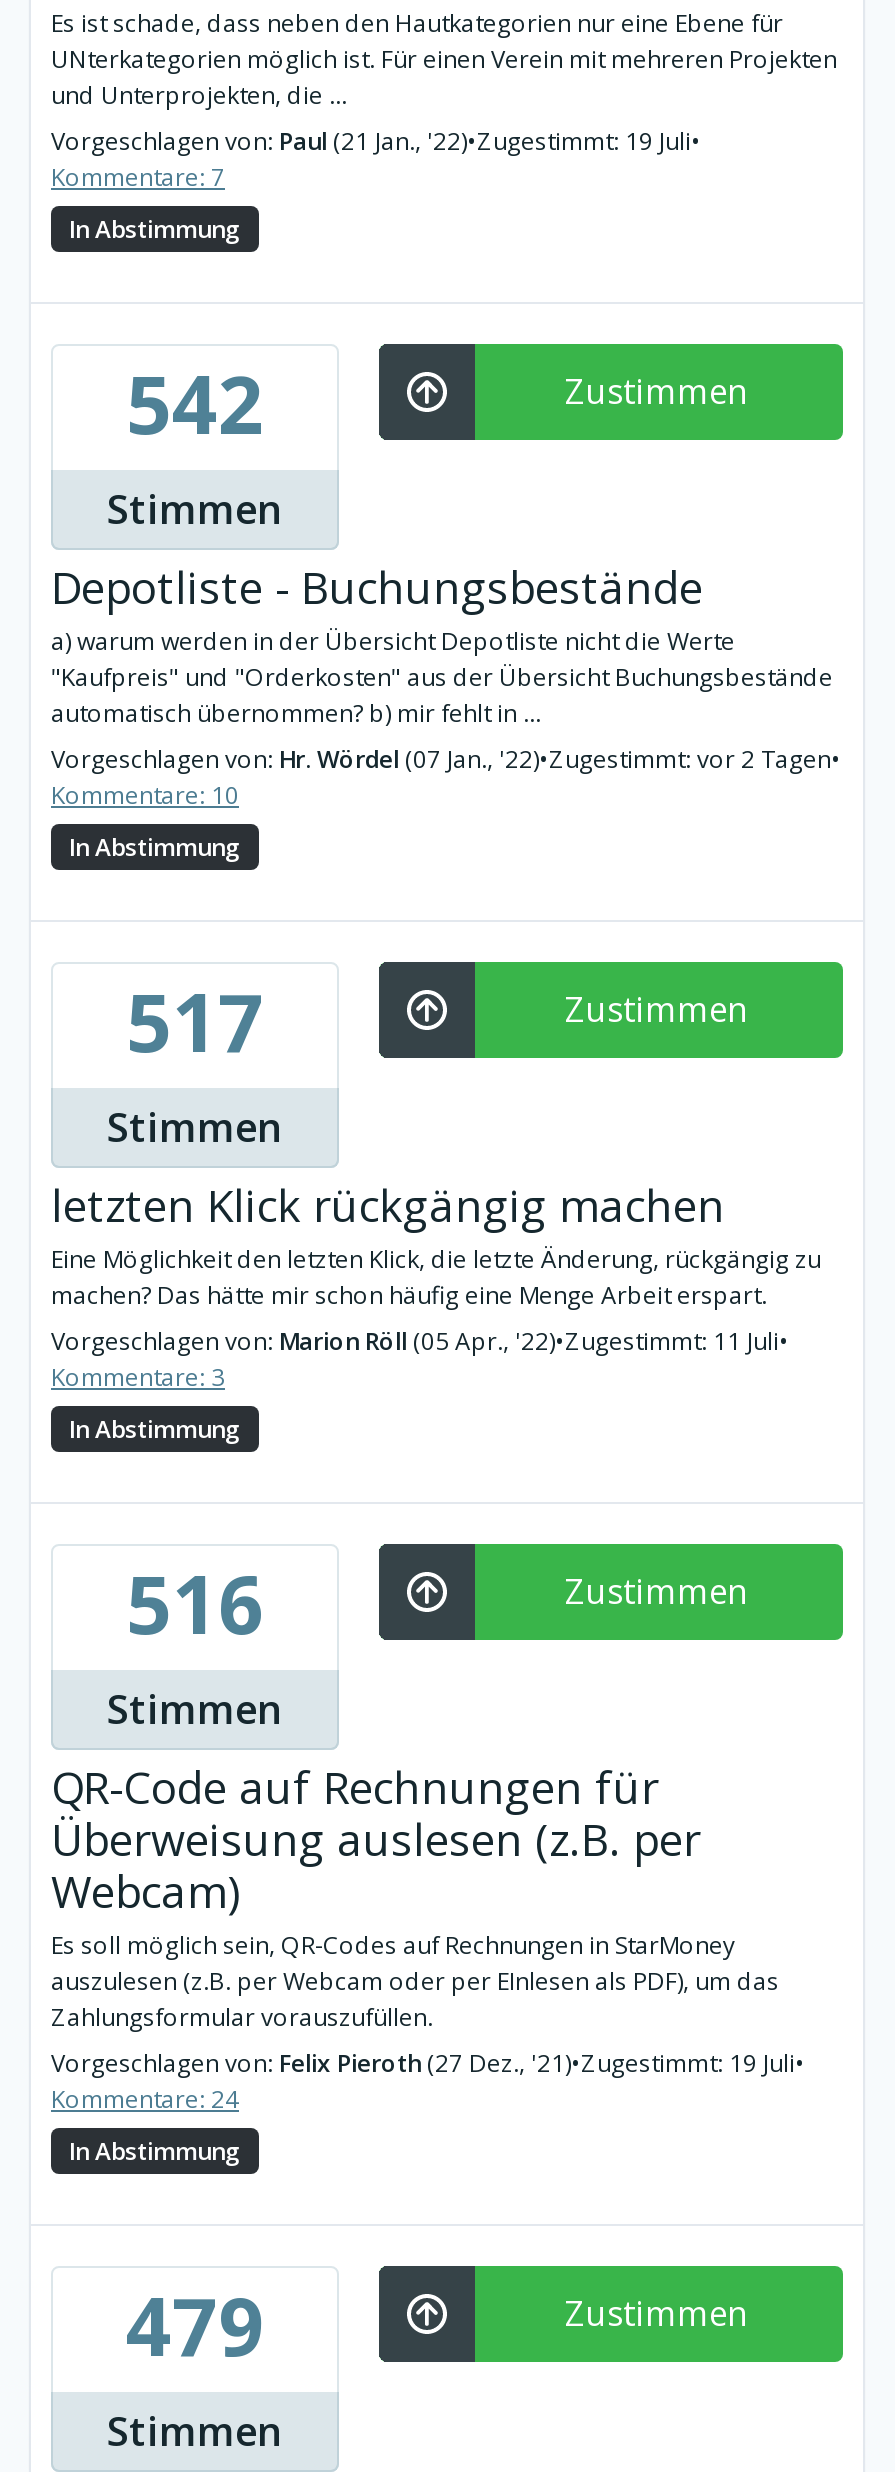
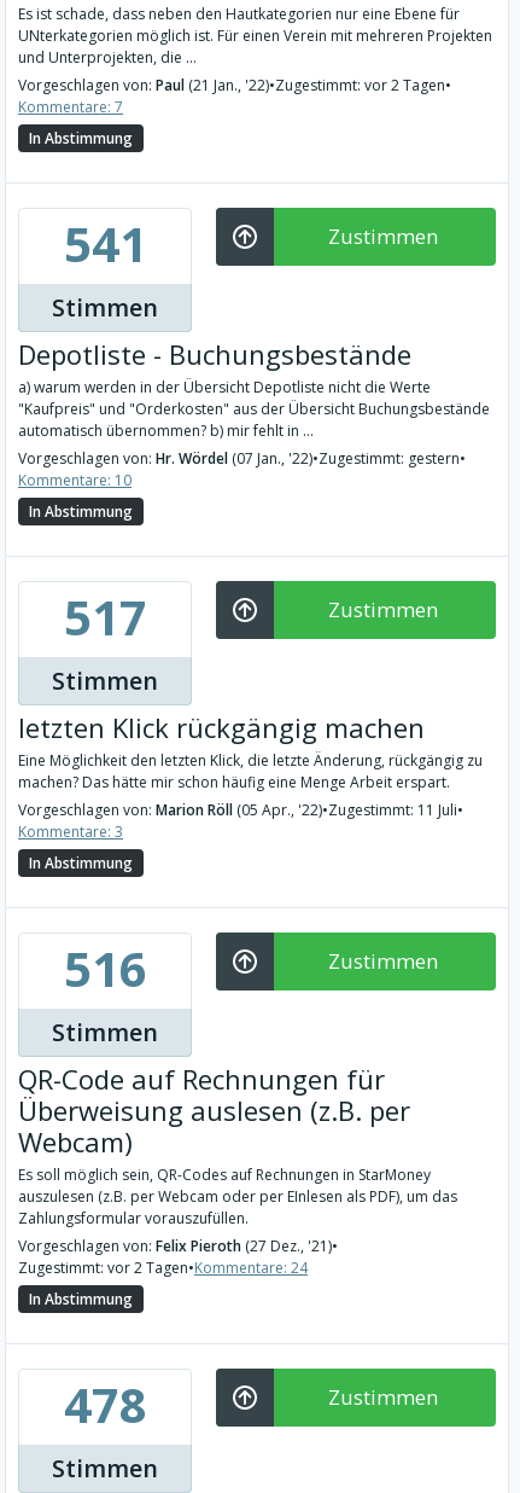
[51,124,701,158] Vorgeschlagen von: Paul (21 Jan., '22)•Zugestimmt: 19 Juli• -> [18,75,451,95] Vorgeschlagen von: Paul (21 Jan., '22)•Zugestimmt: vor 2 Tagen•
[126,348,264,458] 542 -> [63,210,147,277] 541
[51,742,841,776] Vorgeschlagen von: Hr. Wördel (07 Jan., '22)•Zugestimmt: vor 2 Tagen• -> [18,448,466,469] Vorgeschlagen von: Hr. Wördel (07 Jan., '22)•Zugestimmt: gestern•
[51,2046,805,2116] Vorgeschlagen von: Felix Pieroth (27 Dez., '21) •Zugestimmt: 19 Juli• | Kommentare: 24 -> [18,1236,338,1278] Vorgeschlagen von: Felix Pieroth (27 Dez., '21) • | Zugestimmt: vor 2 Tagen•Kommentare: 24
[126,2270,264,2380] 479 -> [63,1371,147,1437] 478

